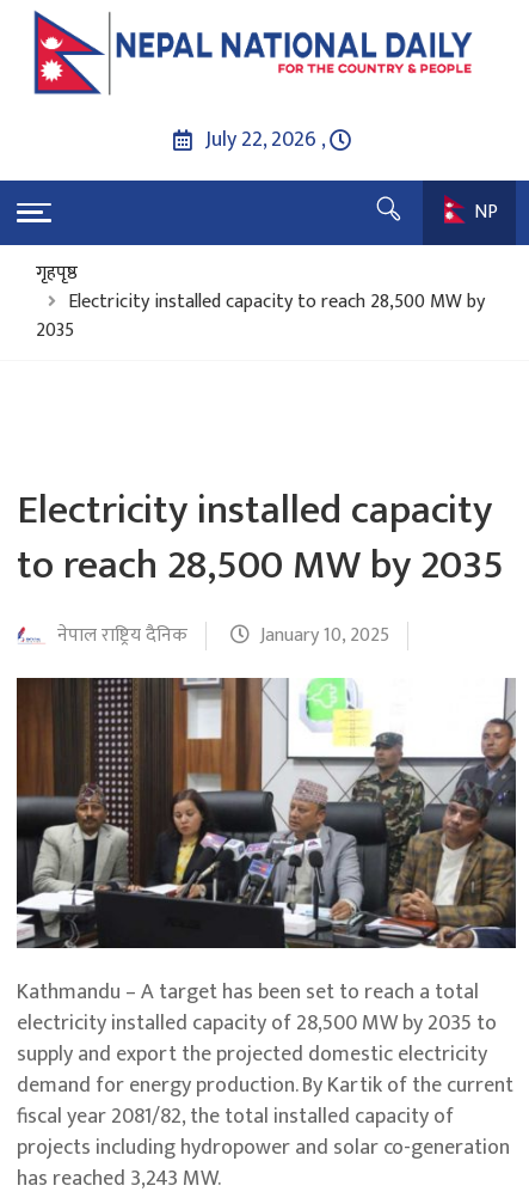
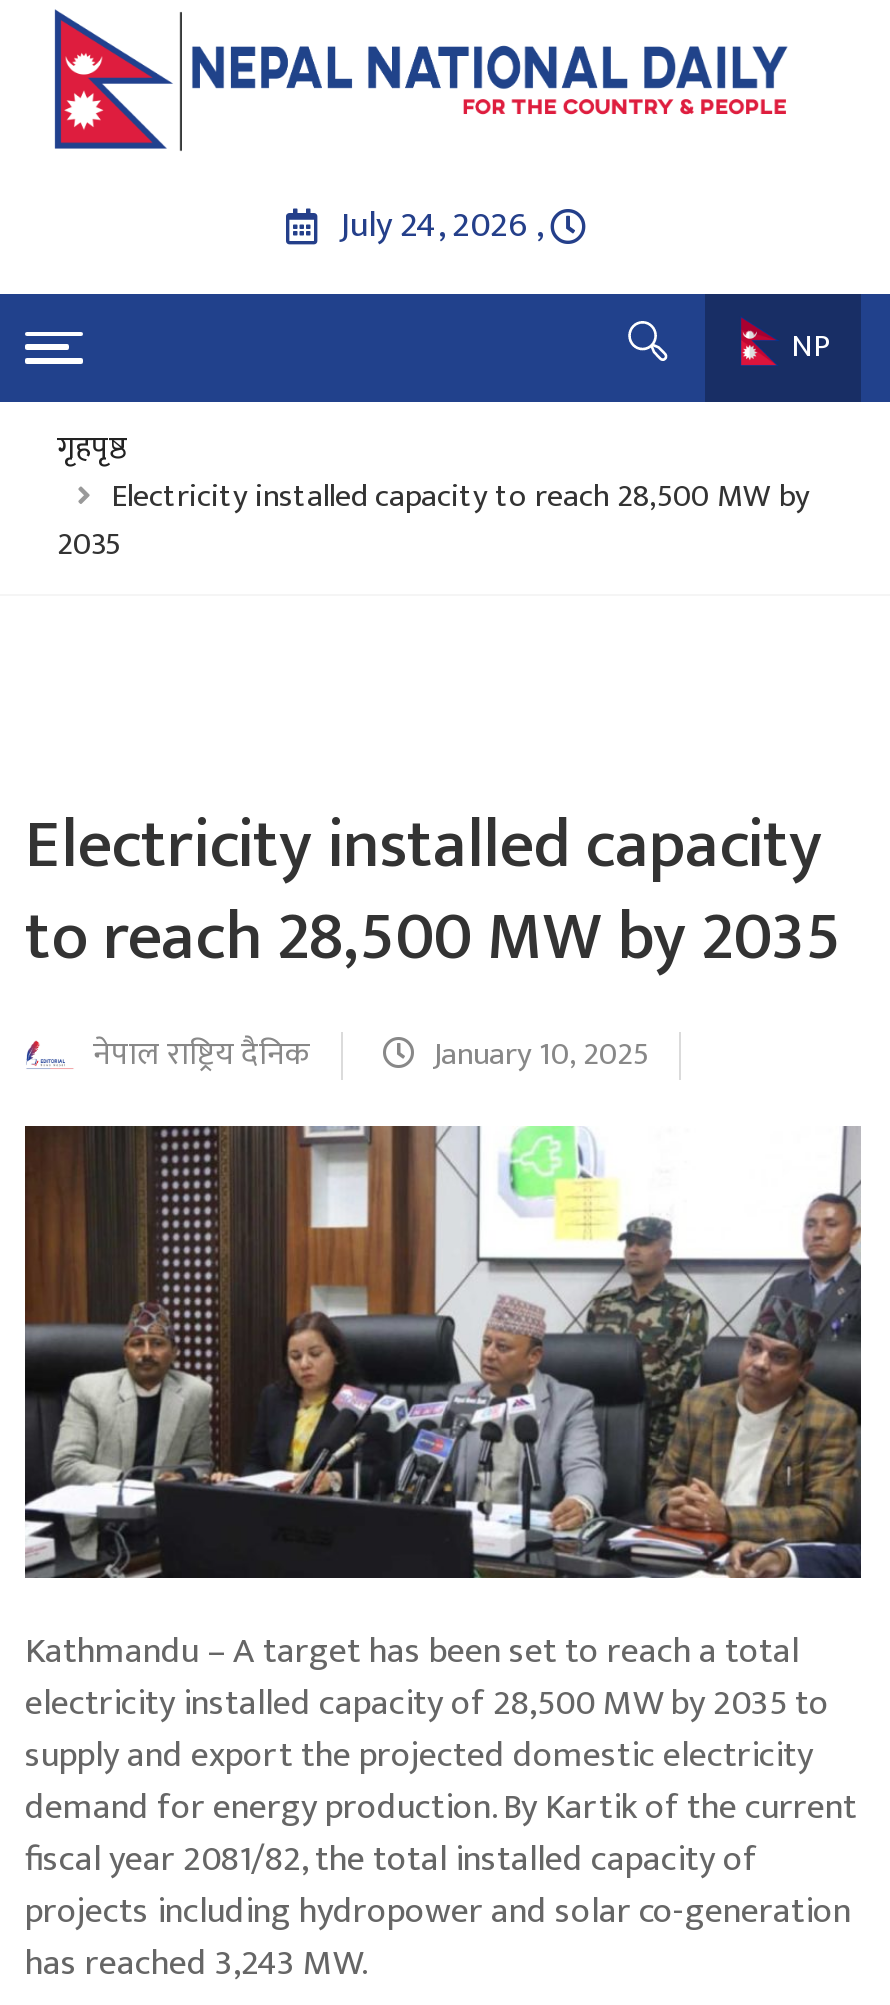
[201,122,330,157] July 22, 2026 , -> [332,195,550,255] July 24, 2026 ,

